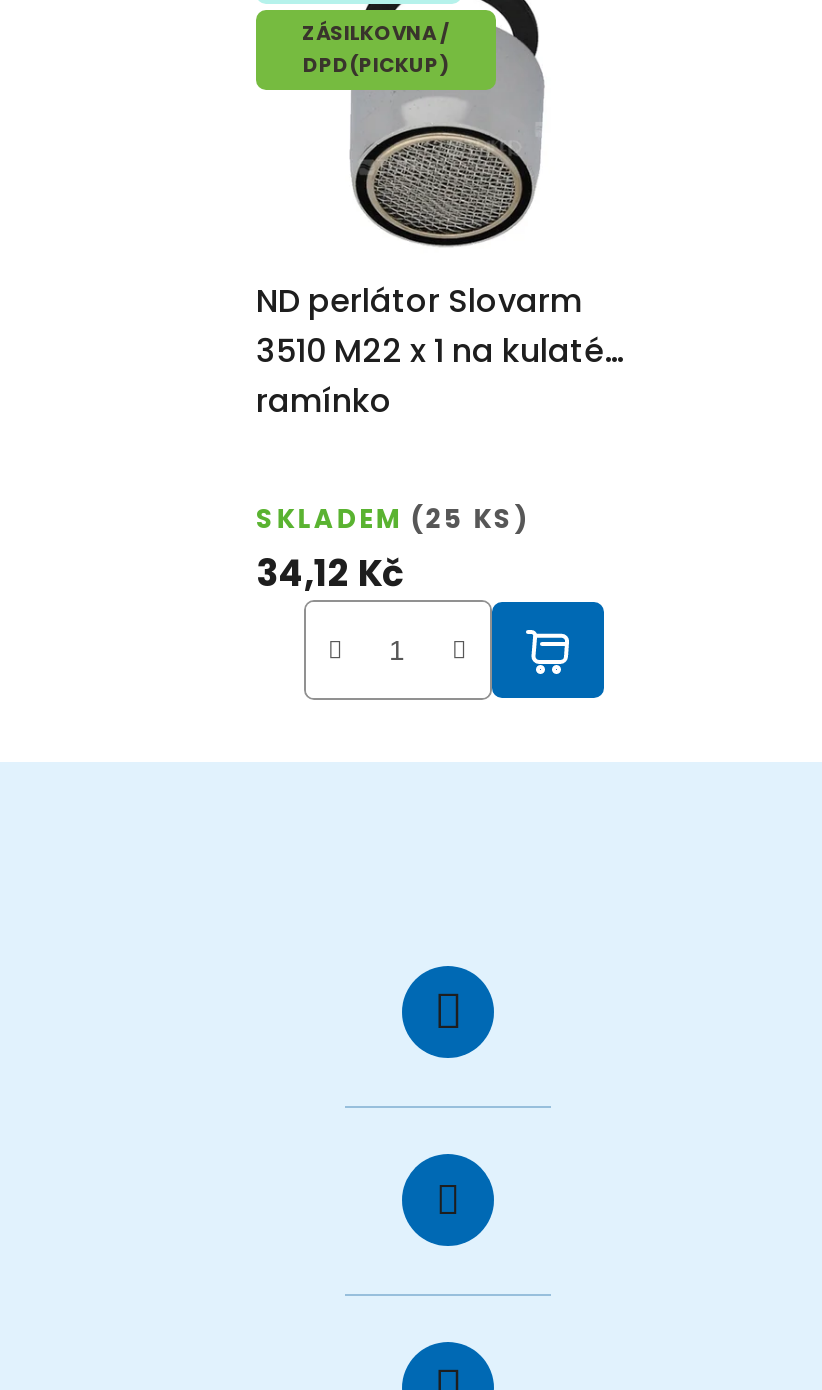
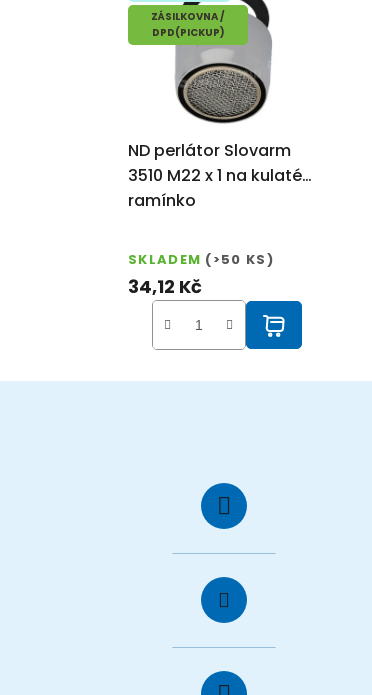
[256,500,529,538] SKLADEM (25 KS) -> [128,250,274,269] SKLADEM (>50 KS)

